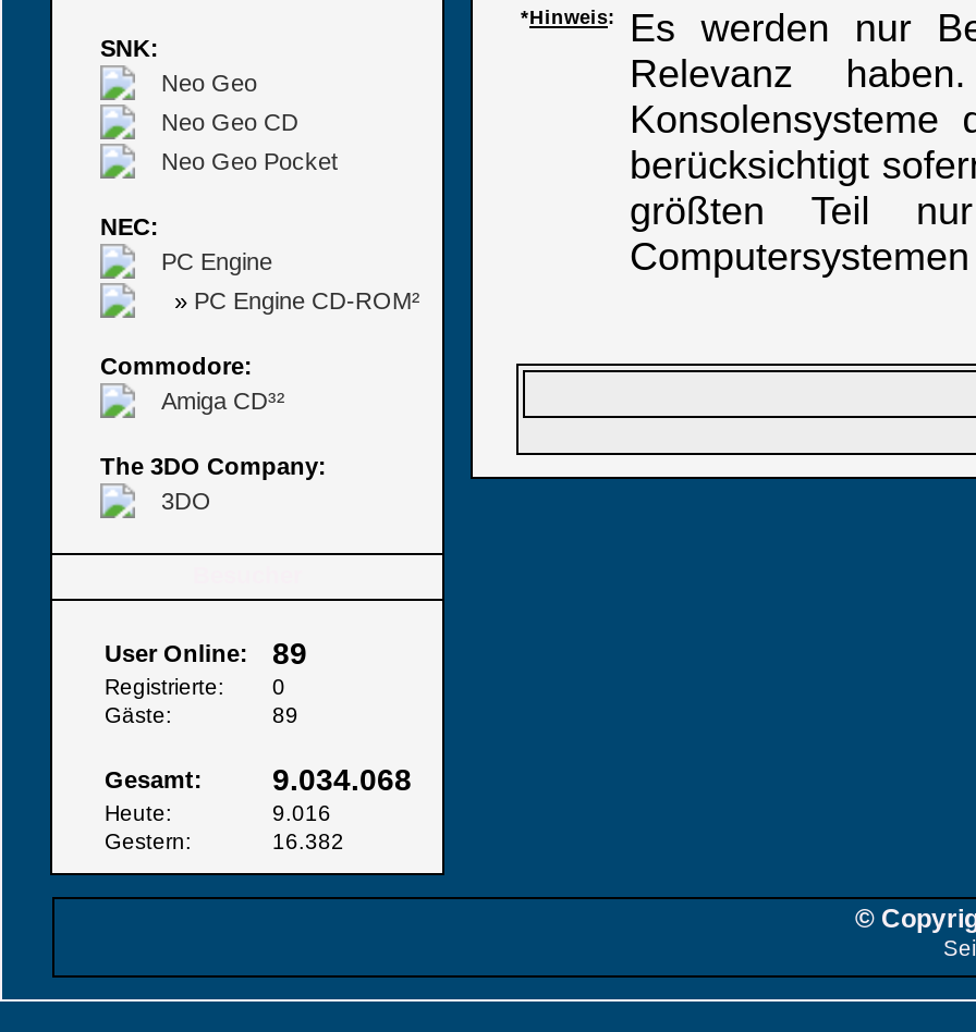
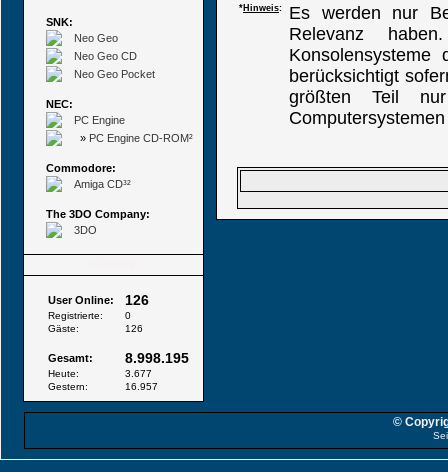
[105,636,307,671] User Online: 89 -> [48,292,149,308] User Online: 126
[272,703,298,727] 89 -> [125,323,143,334] 126
[272,762,412,797] 9.034.068 -> [125,350,189,366] 8.998.195
[272,801,331,825] 9.016 -> [125,368,152,379] 3.677
[272,830,344,853] 16.382 -> [125,381,158,392] 16.957

